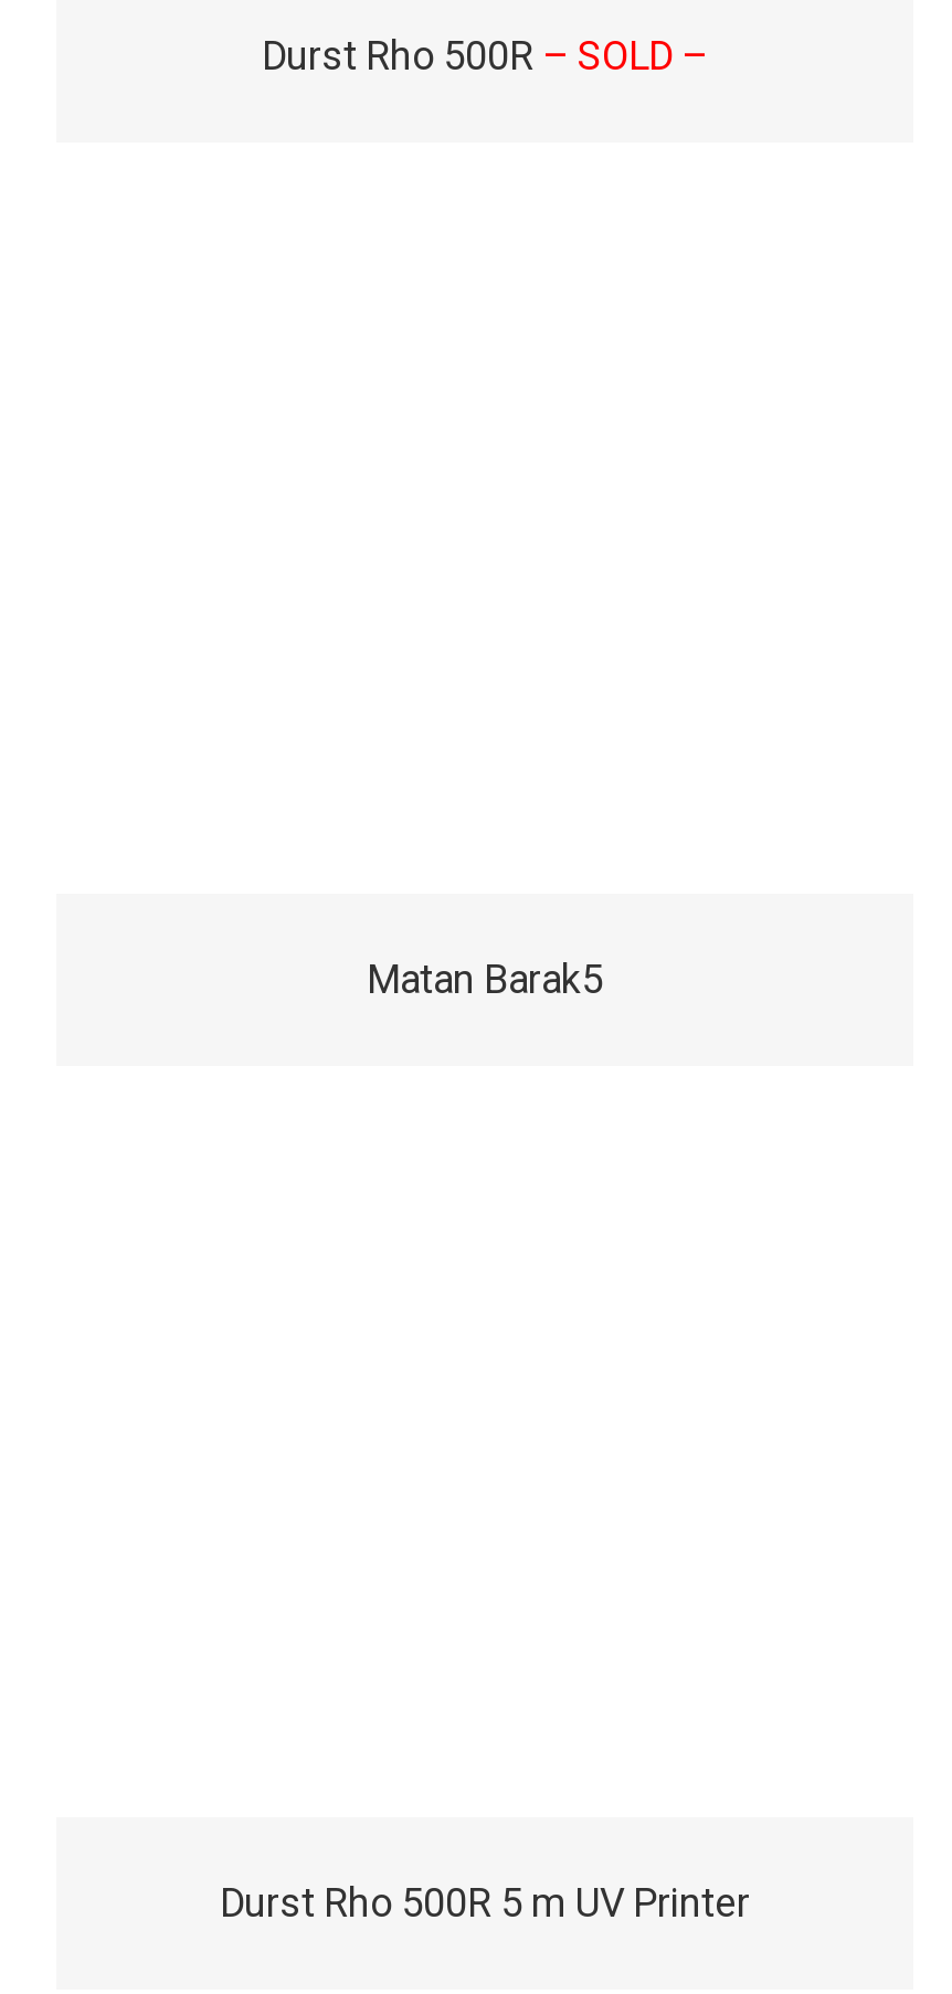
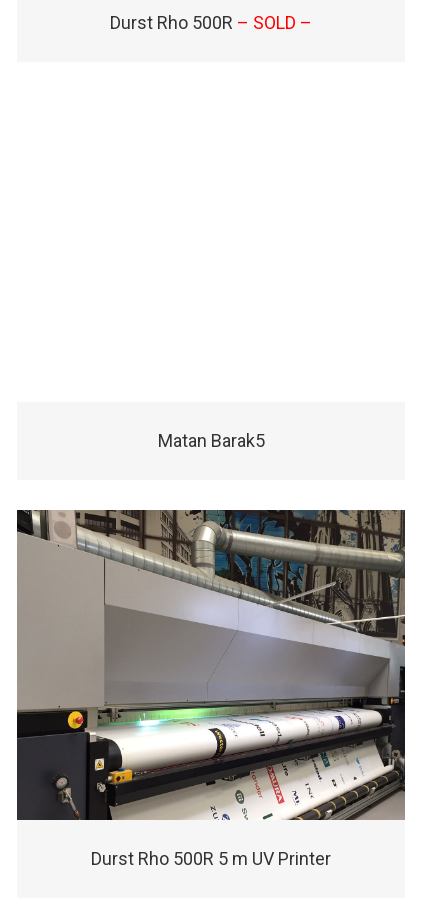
none -> [16,509,406,821] [image]

